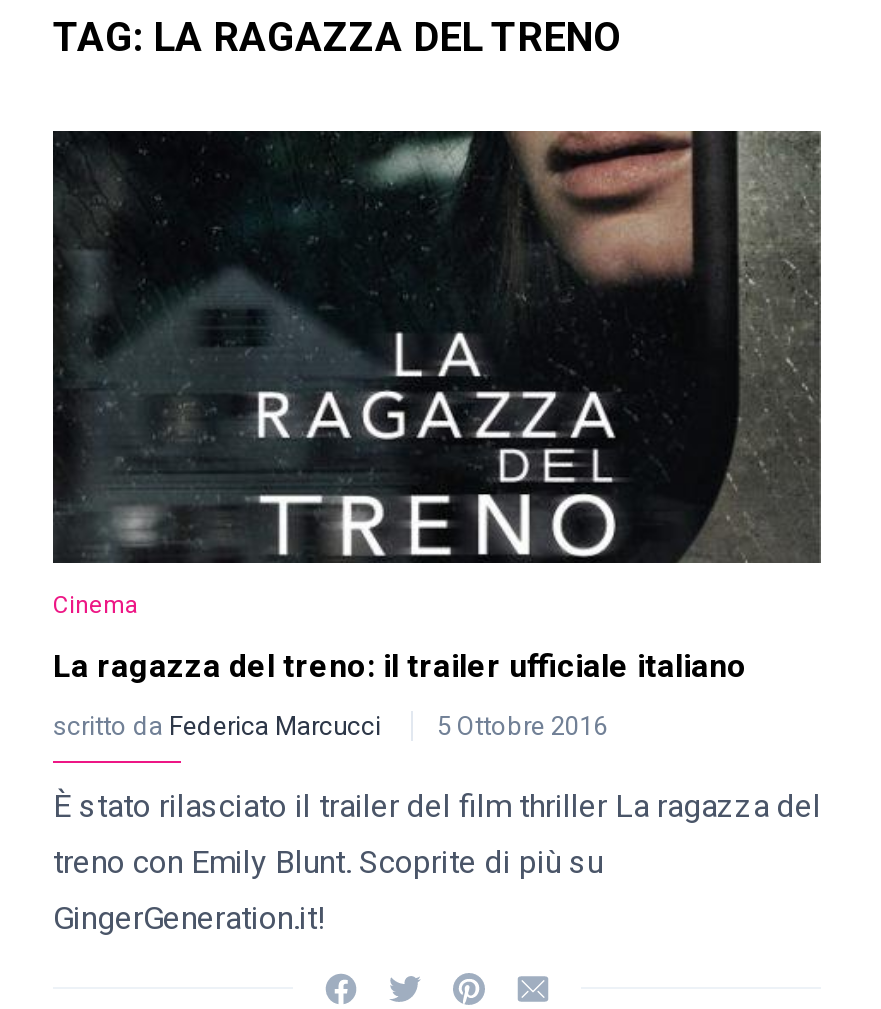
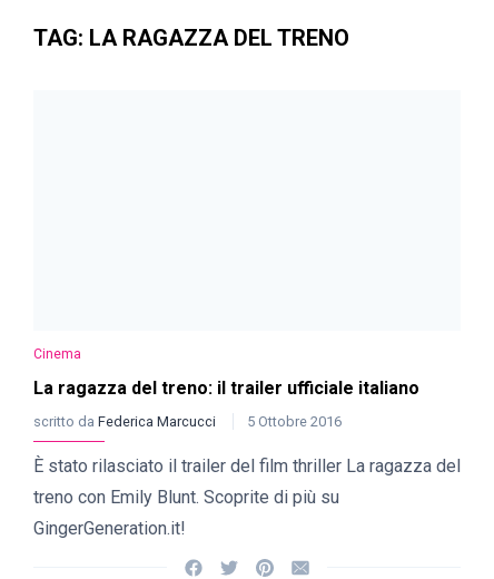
[51,129,823,565] [image] -> none

